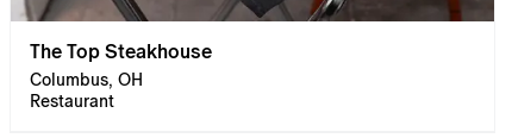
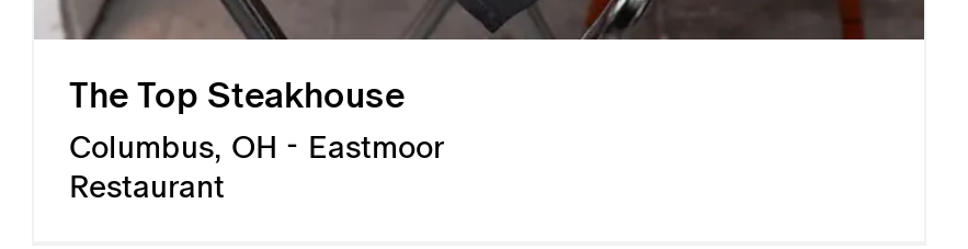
[30,70,143,89] Columbus, OH -> [69,130,444,165] Columbus, OH - Eastmoor

